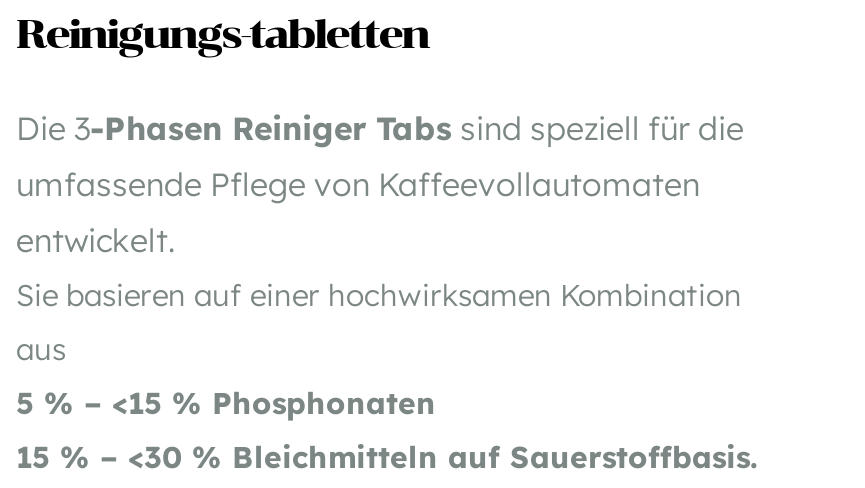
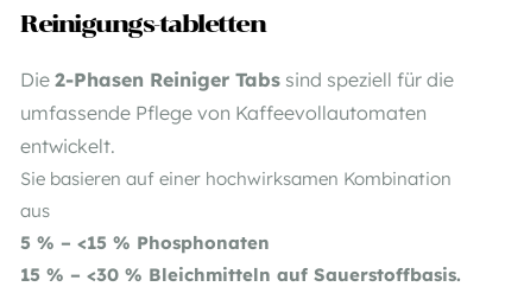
[16,109,744,149] Die 3-Phasen Reiniger Tabs sind speziell für die -> [20,68,454,92] Die2-Phasen Reiniger Tabs sind speziell für die

